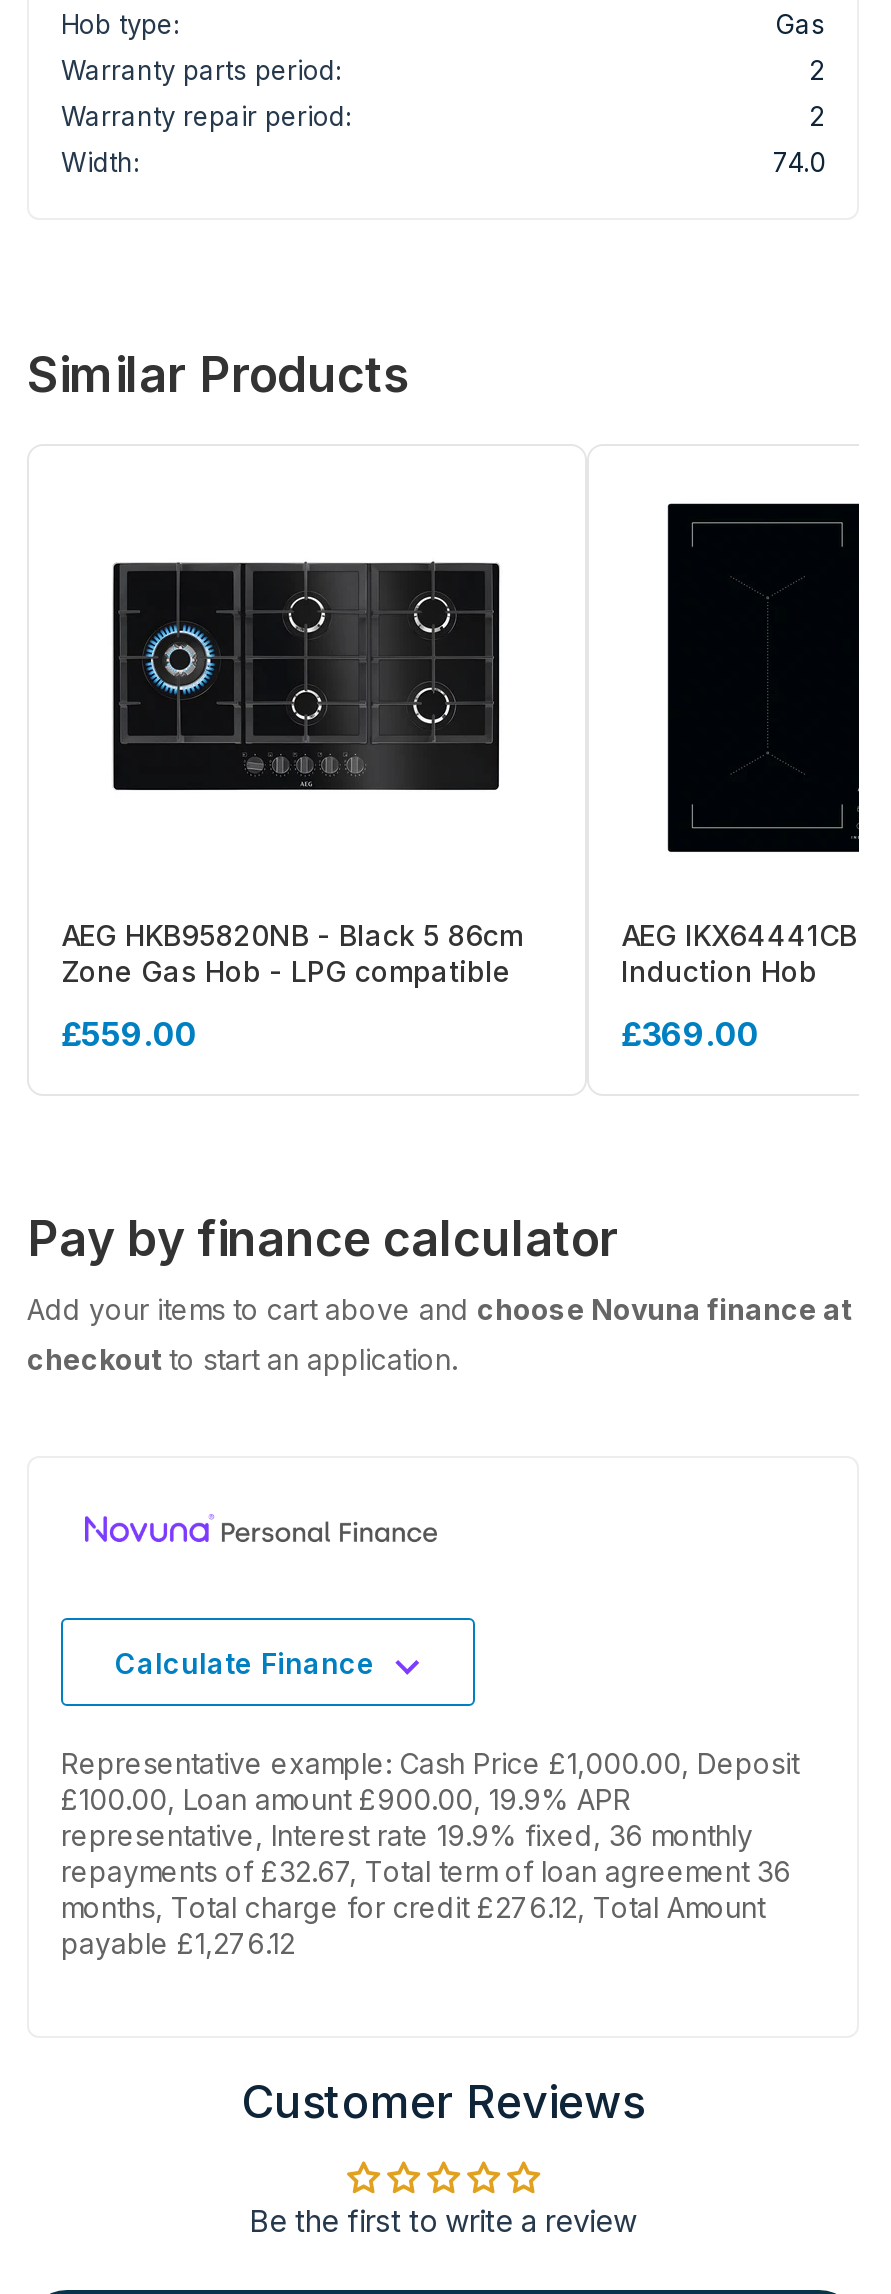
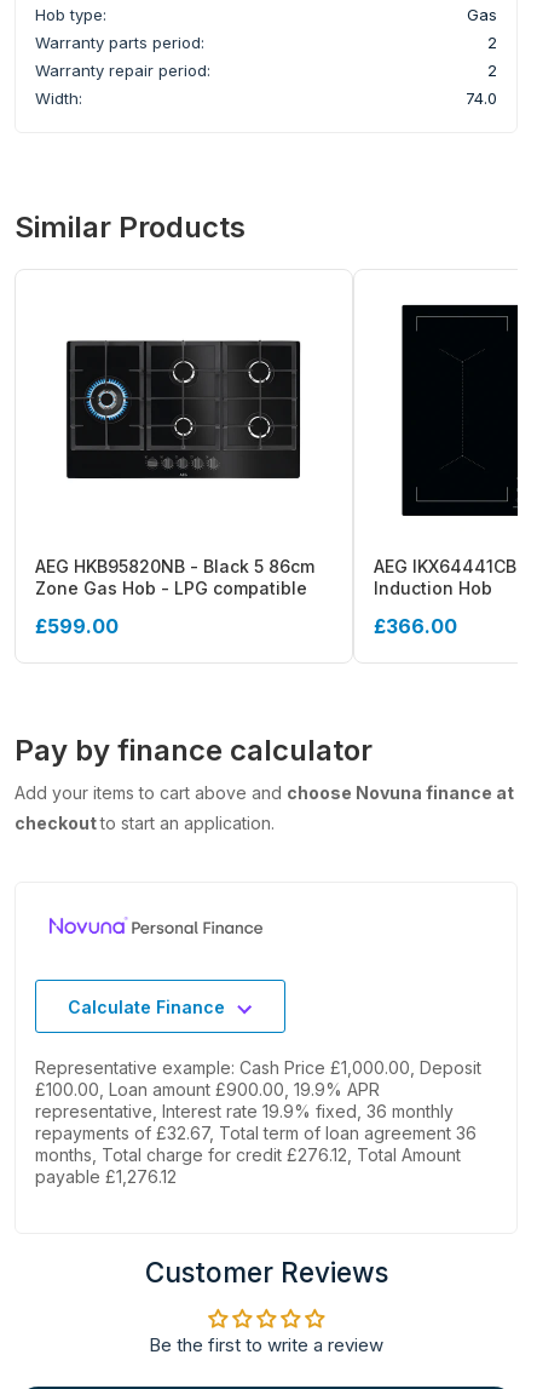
[61,1013,197,1053] £559.00 -> [35,613,119,638] £599.00
[621,1013,759,1053] £369.00 -> [374,613,457,638] £366.00

